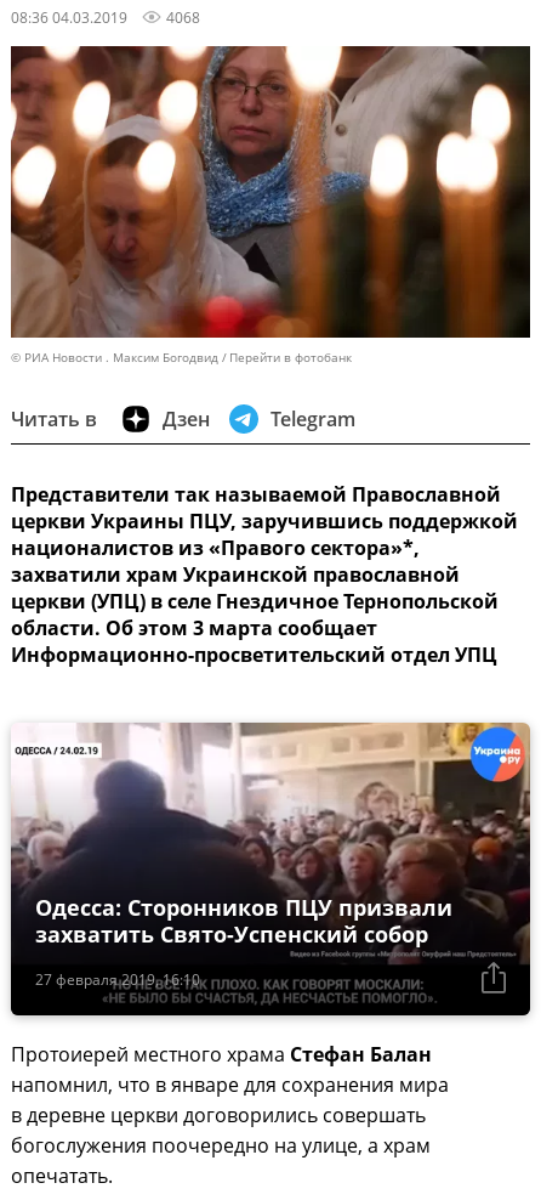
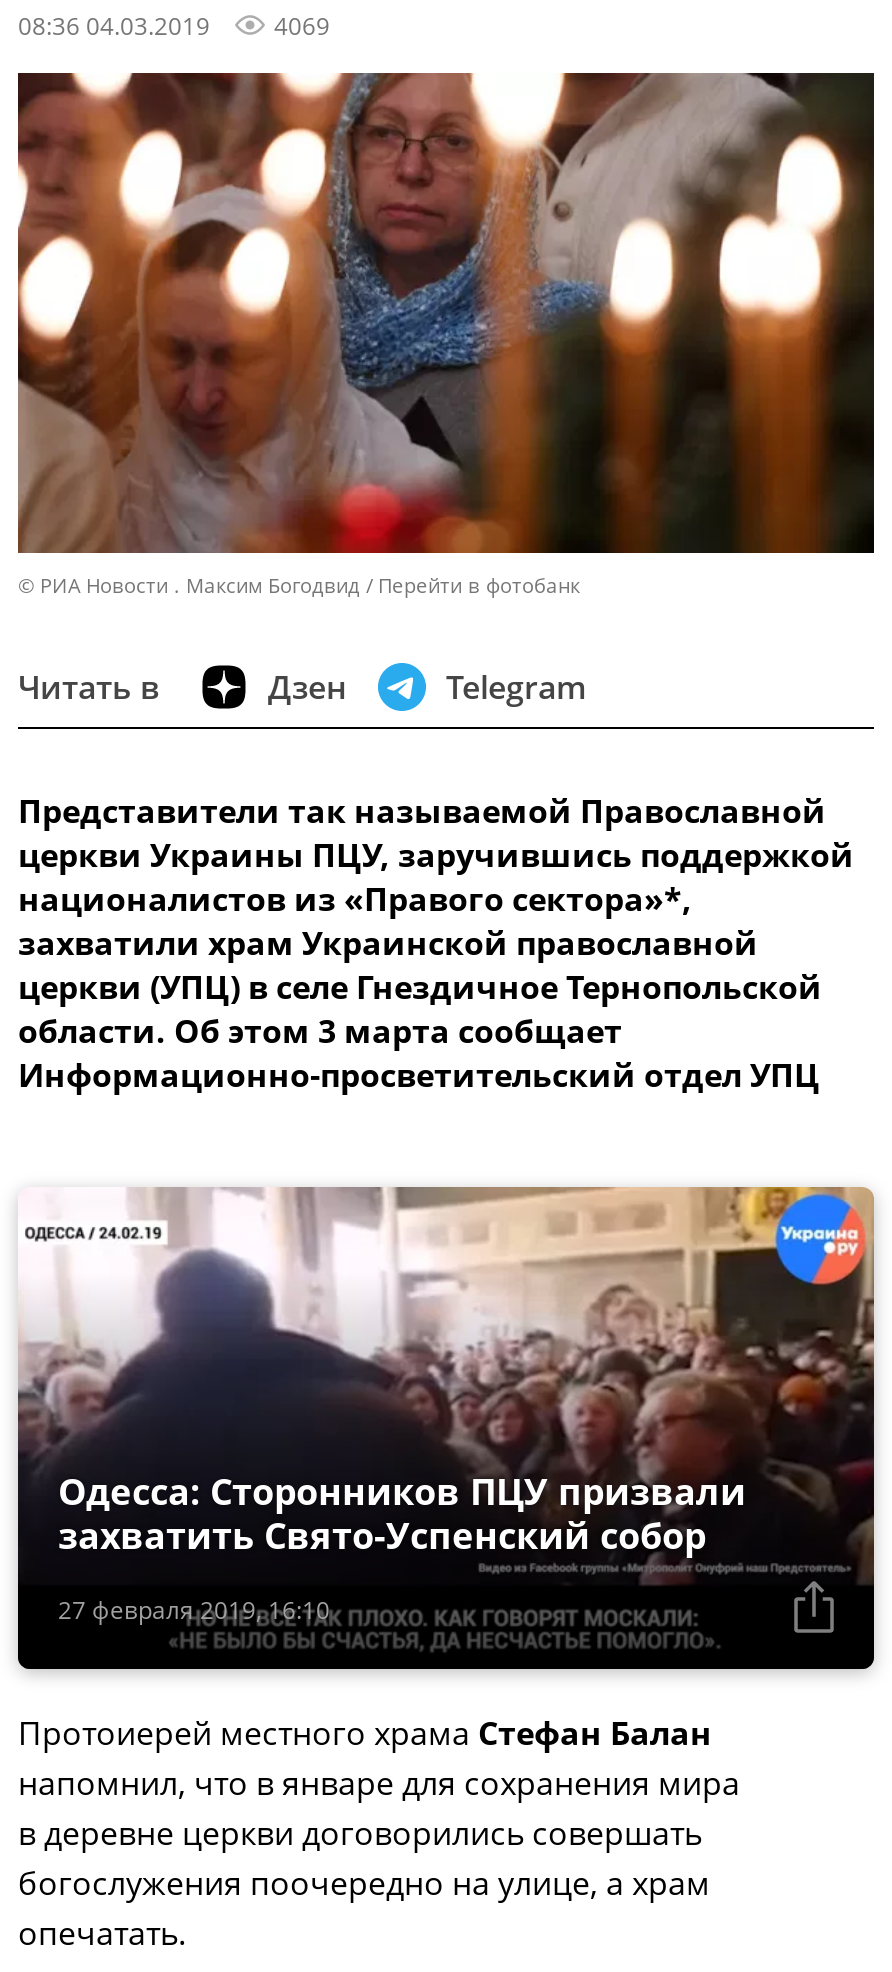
[11,7,200,27] 08:36 04.03.2019 4068 -> [18,9,330,41] 08:36 04.03.2019 4069

